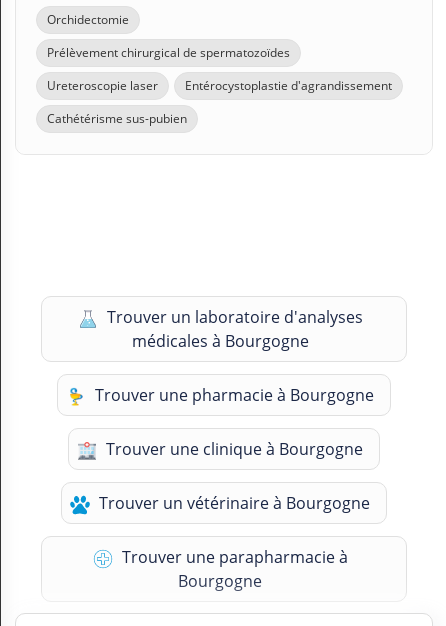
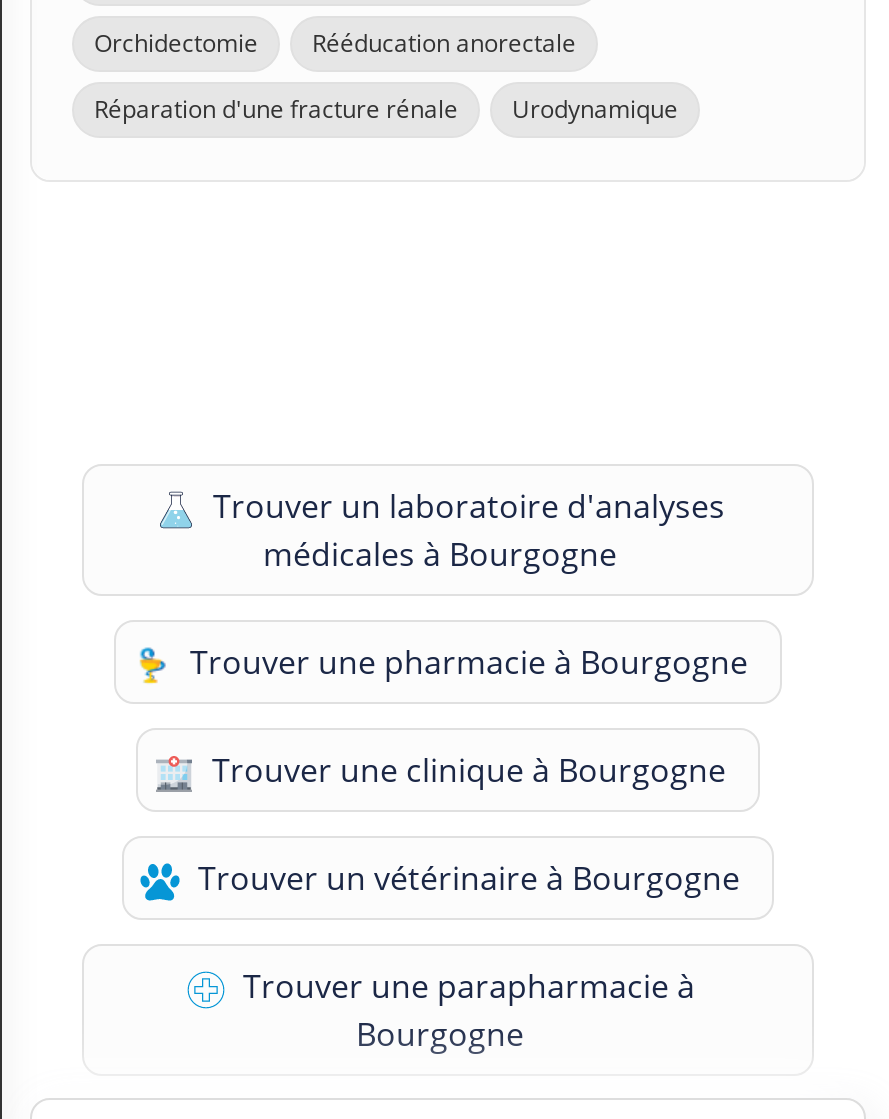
[47,44,392,127] Prélèvement chirurgical de spermatozoïdes | Ureteroscopie laser | Entérocystoplastie d'agrandissement | Cathétérisme sus-pubien -> [94,26,678,126] Rééducation anorectale | Réparation d'une fracture rénale | Urodynamique

